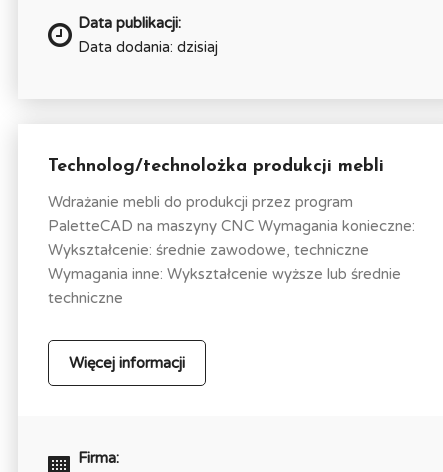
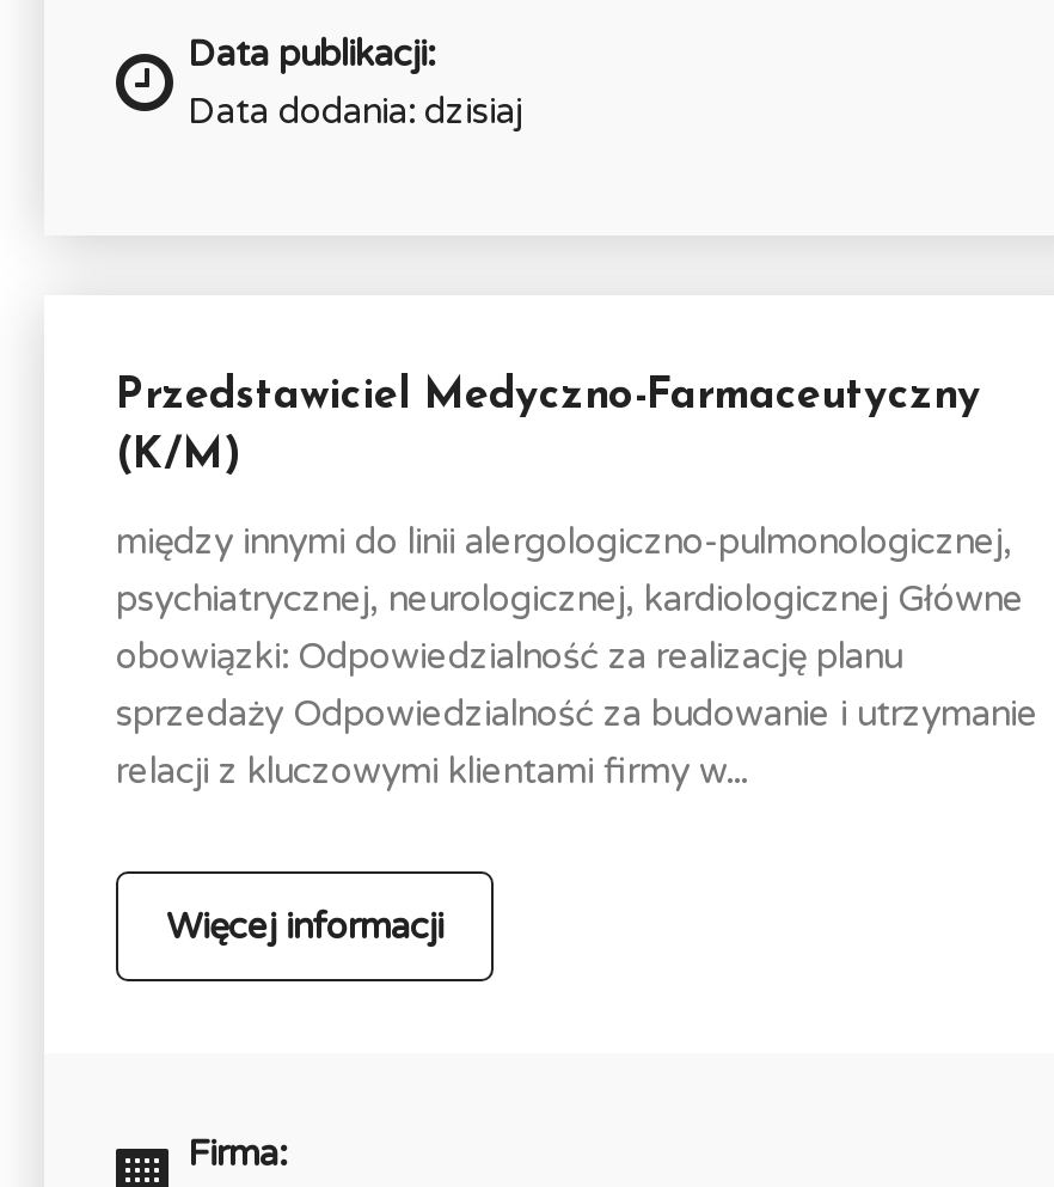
[48,157,384,176] Technolog/technolożka produkcji mebli -> [116,375,981,480] Przedstawiciel Medyczno-Farmaceutyczny | (K/M)
[48,193,415,307] Wdrażanie mebli do produkcji przez program | PaletteCAD na maszyny CNC Wymagania konieczne: | Wykształcenie: średnie zawodowe, techniczne | Wymagania inne: Wykształcenie wyższe lub średnie | techniczne -> [116,519,1038,792] między innymi do linii alergologiczno-pulmonologicznej, | psychiatrycznej, neurologicznej, kardiologicznej Główne | obowiązki: Odpowiedzialność za realizację planu | sprzedaży Odpowiedzialność za budowanie i utrzymanie | relacji z kluczowymi klientami firmy w...

